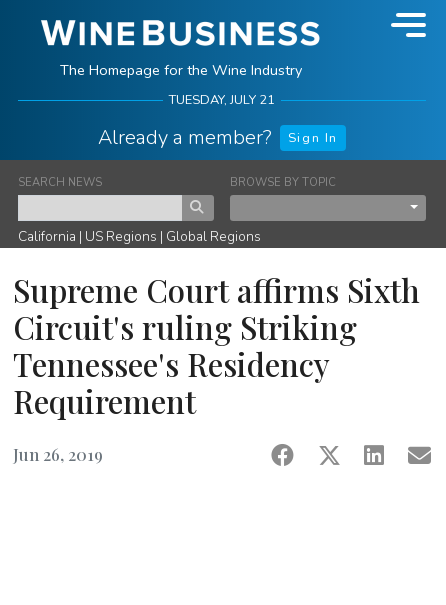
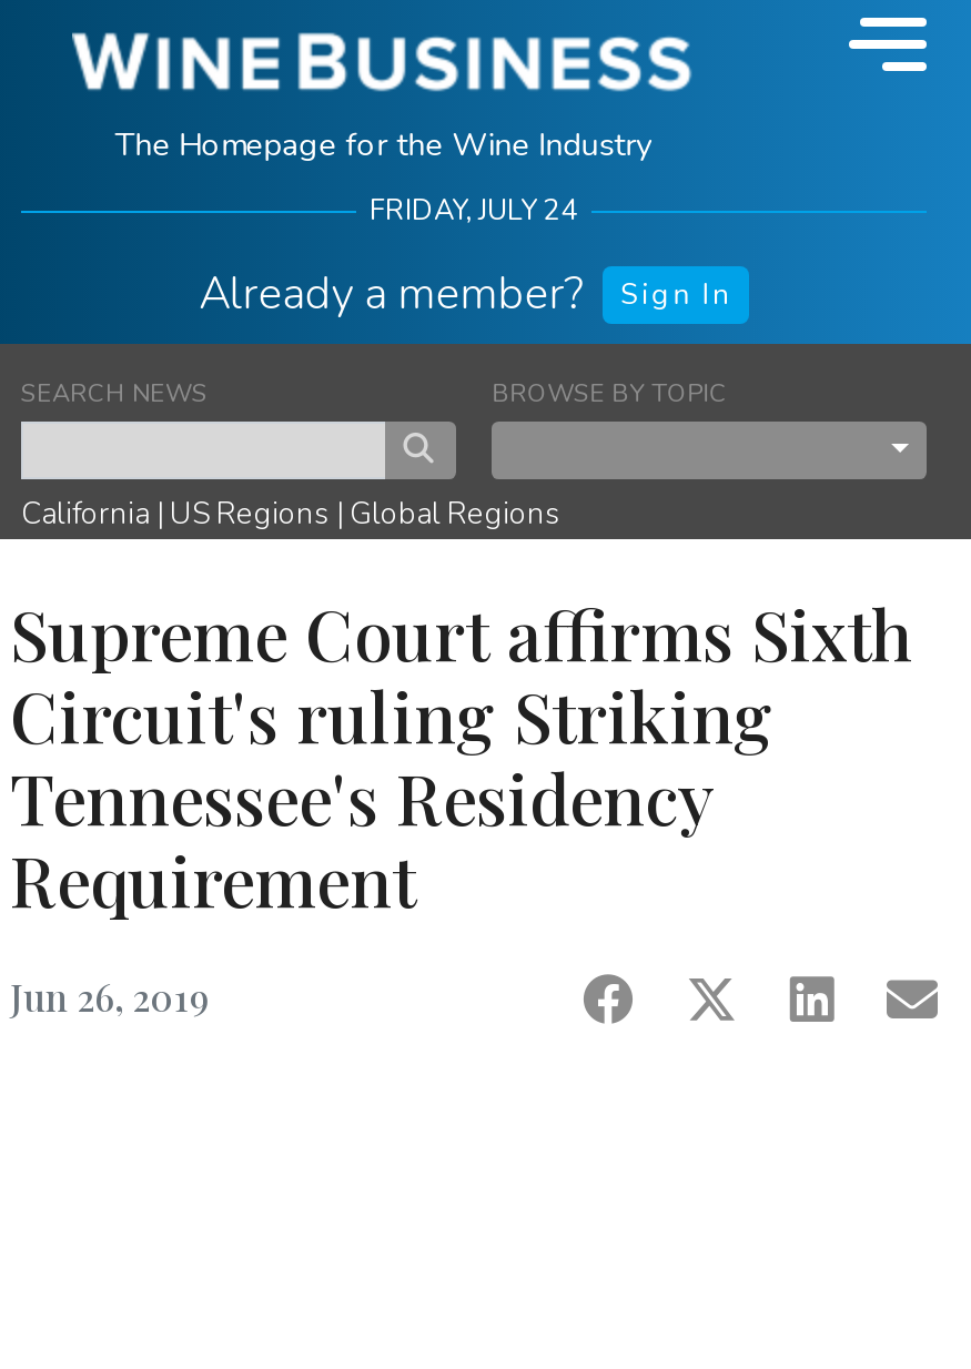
[169,91,275,109] TUESDAY, JULY 21 -> [370,191,578,231] FRIDAY, JULY 24

